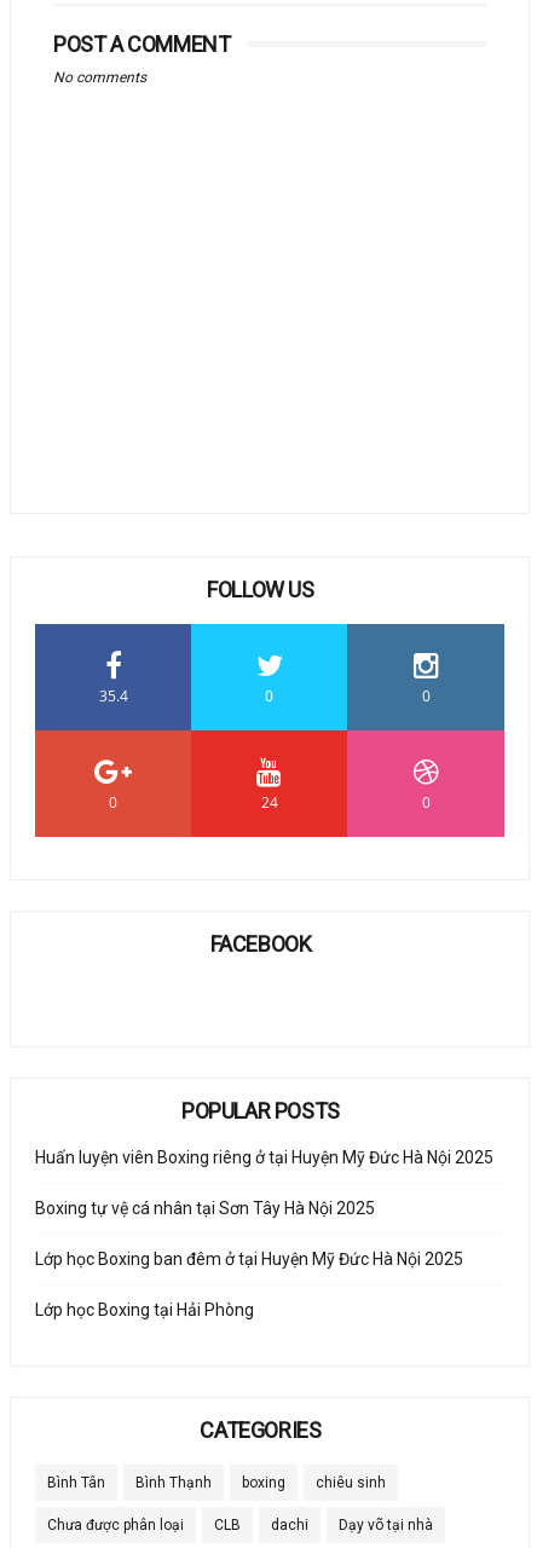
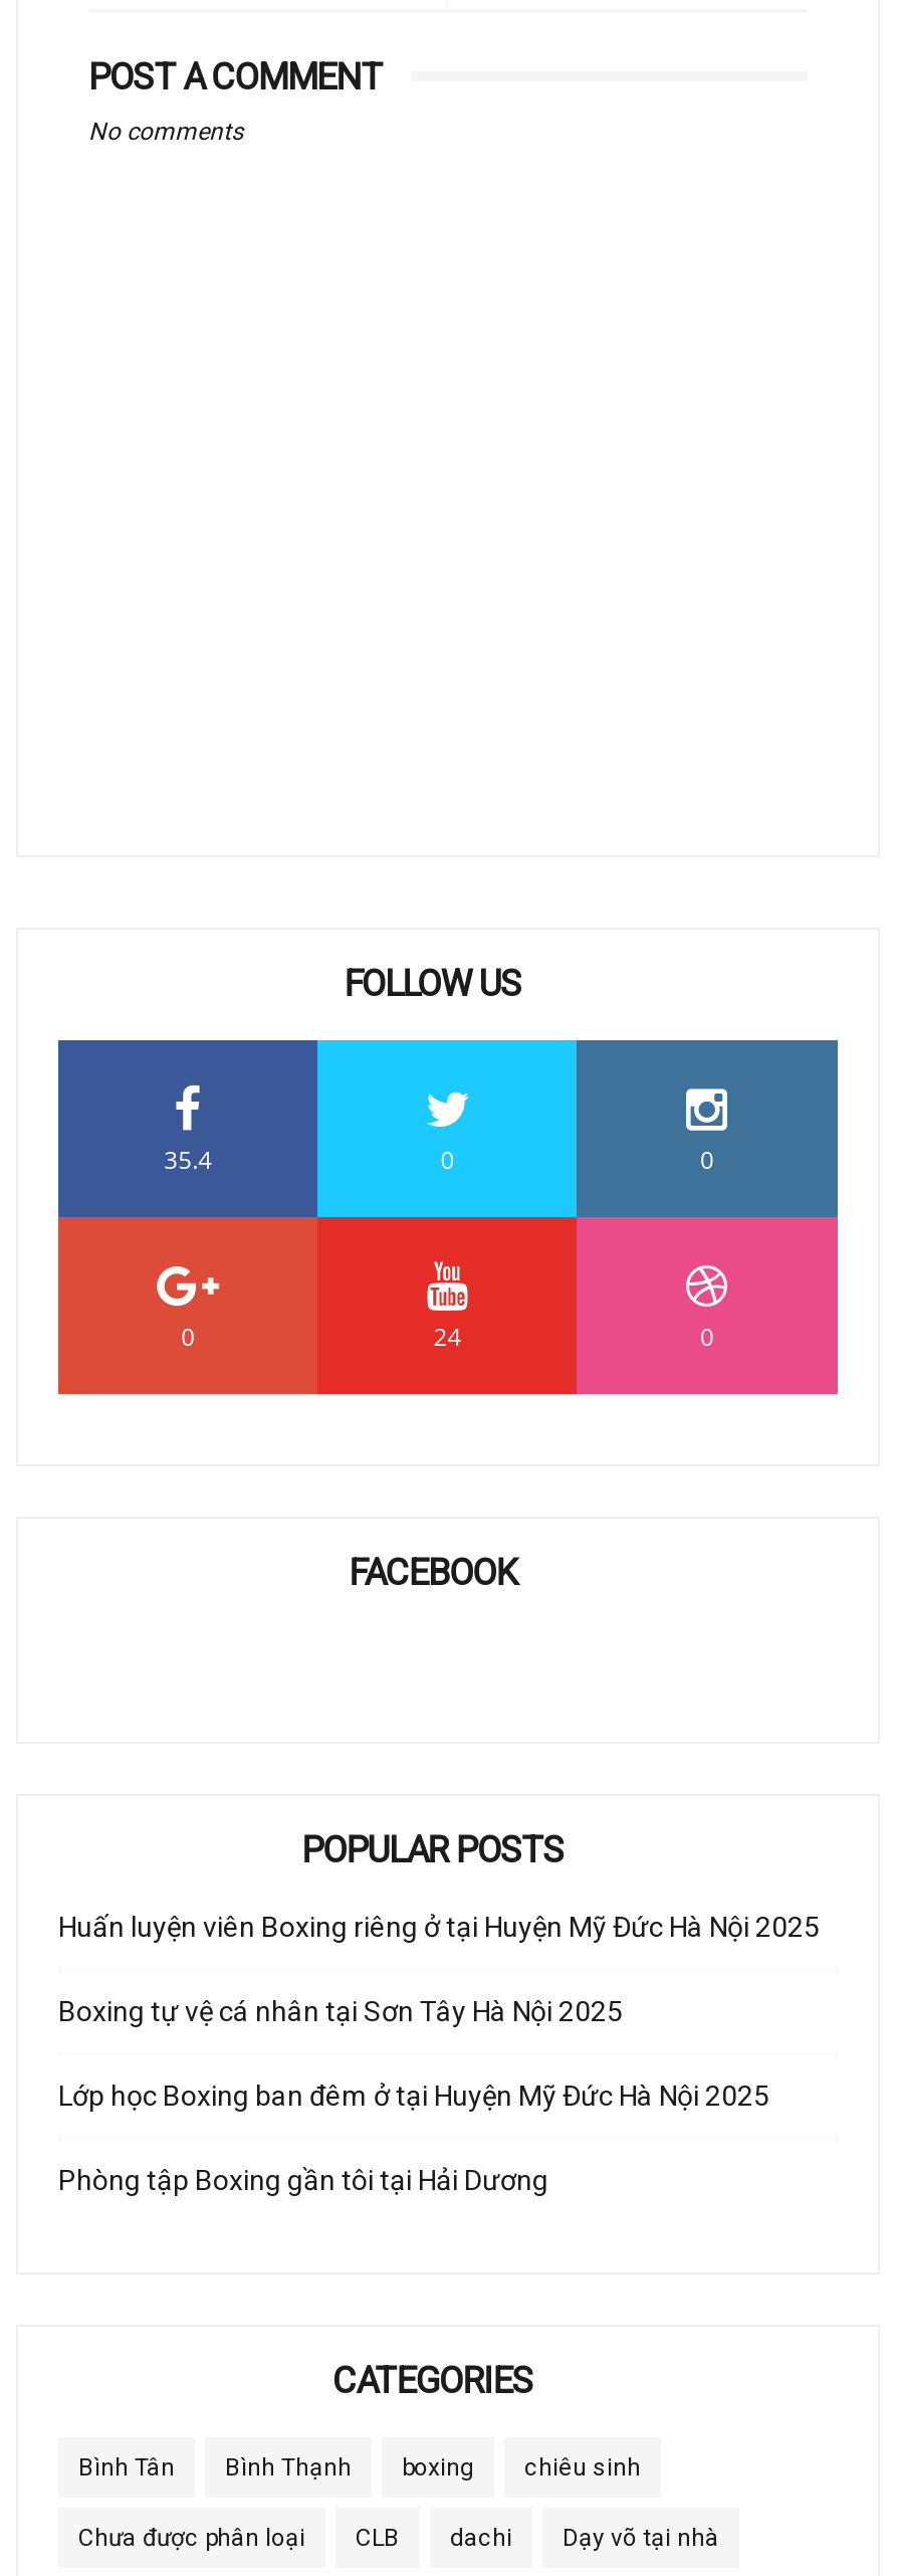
[35,1299,254,1319] Lớp học Boxing tại Hải Phòng -> [58,2163,548,2195] Phòng tập Boxing gần tôi tại Hải Dương

